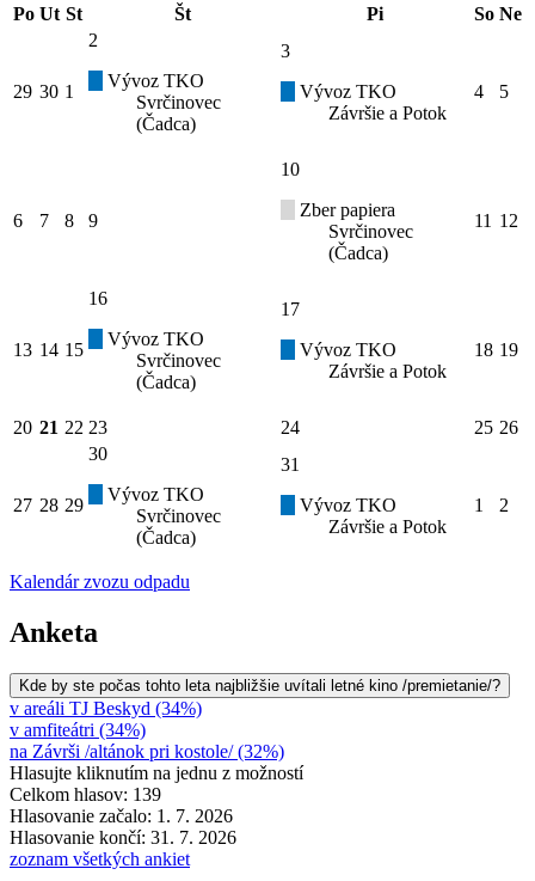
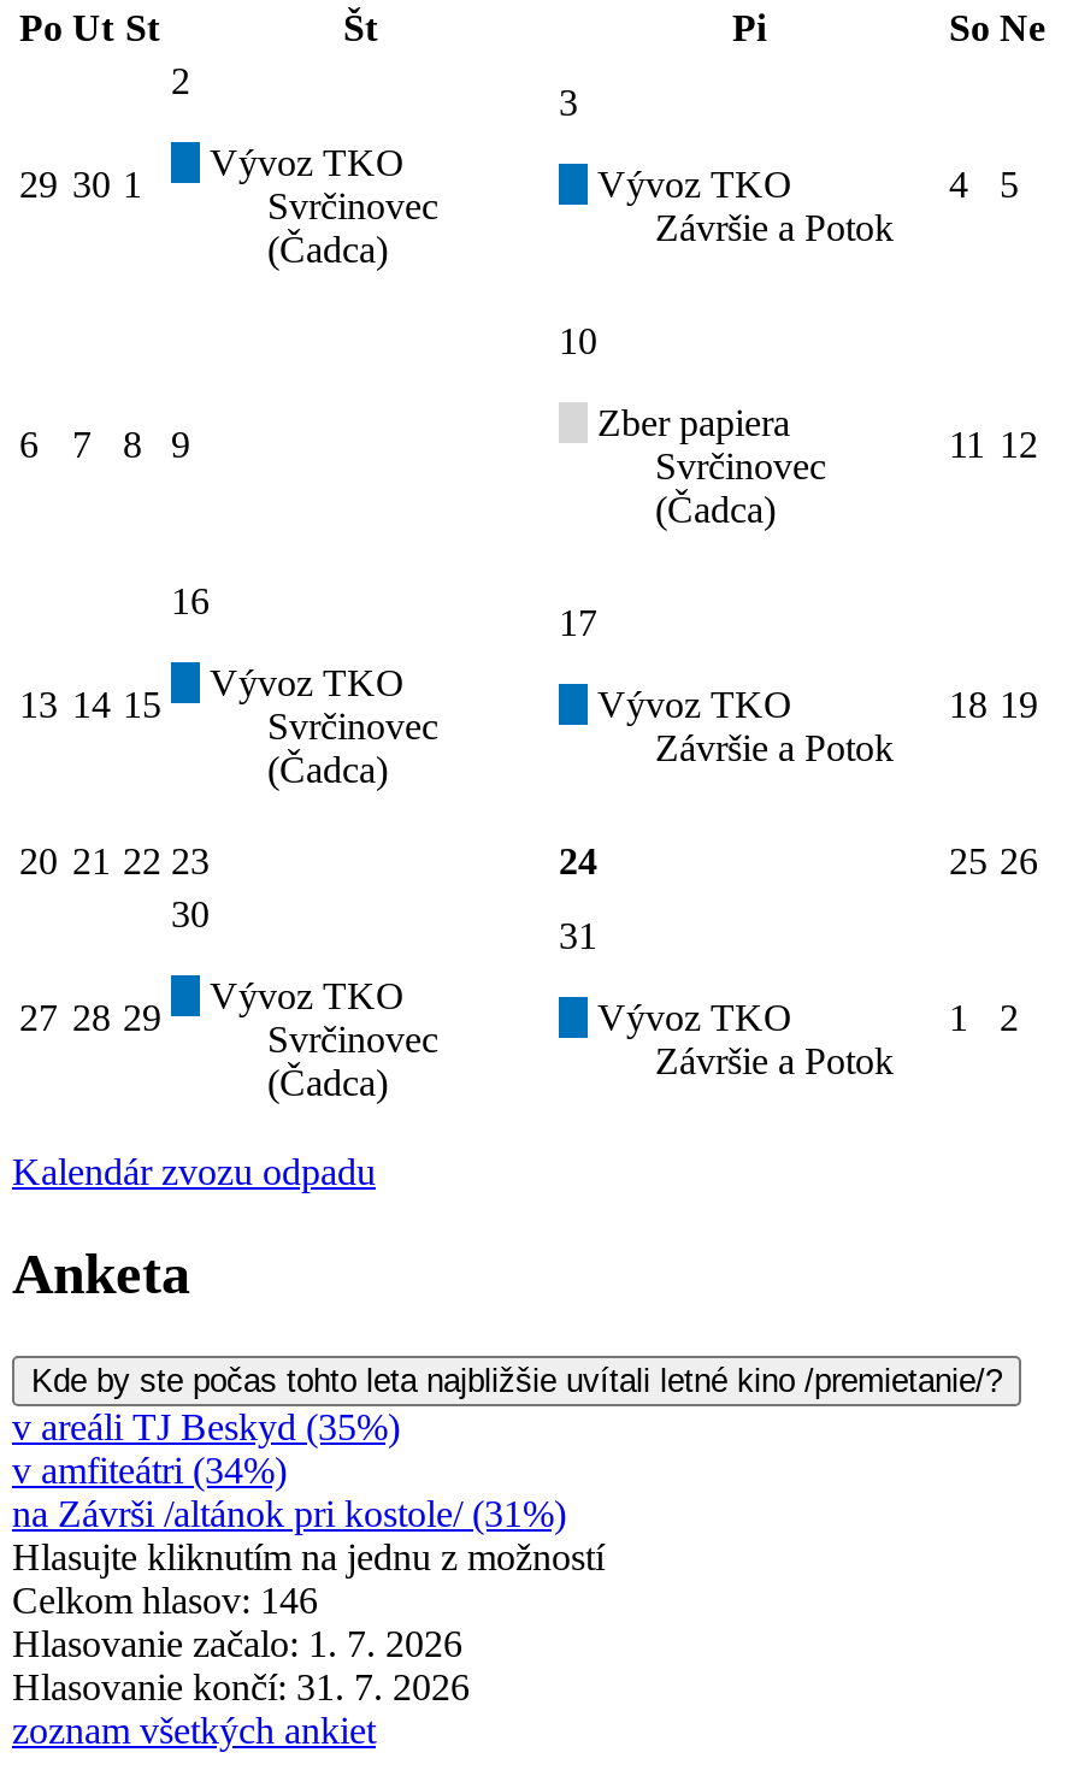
[10,698,202,719] v areáli TJ Beskyd (34%) -> [12,1407,400,1448] v areáli TJ Beskyd (35%)
[10,741,284,762] na Závrši /altánok pri kostole/ (32%) -> [12,1494,566,1535] na Závrši /altánok pri kostole/ (31%)
[10,785,161,805] Celkom hlasov: 139 -> [12,1580,318,1621] Celkom hlasov: 146

